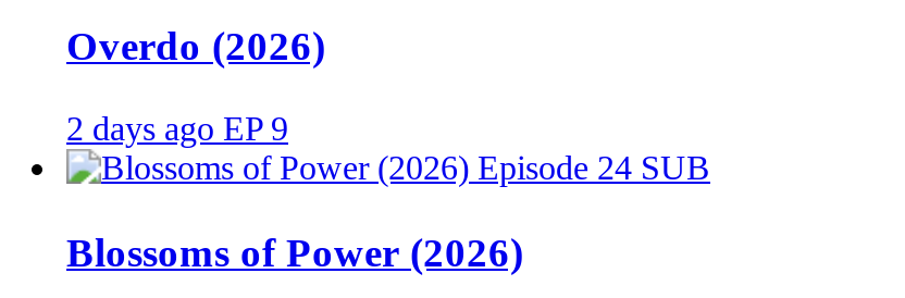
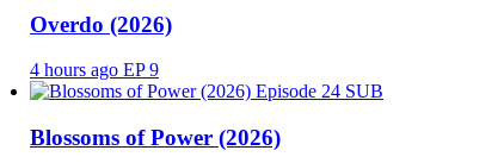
[66,110,288,147] 2 days ago EP 9 -> [30,60,159,80] 4 hours ago EP 9

